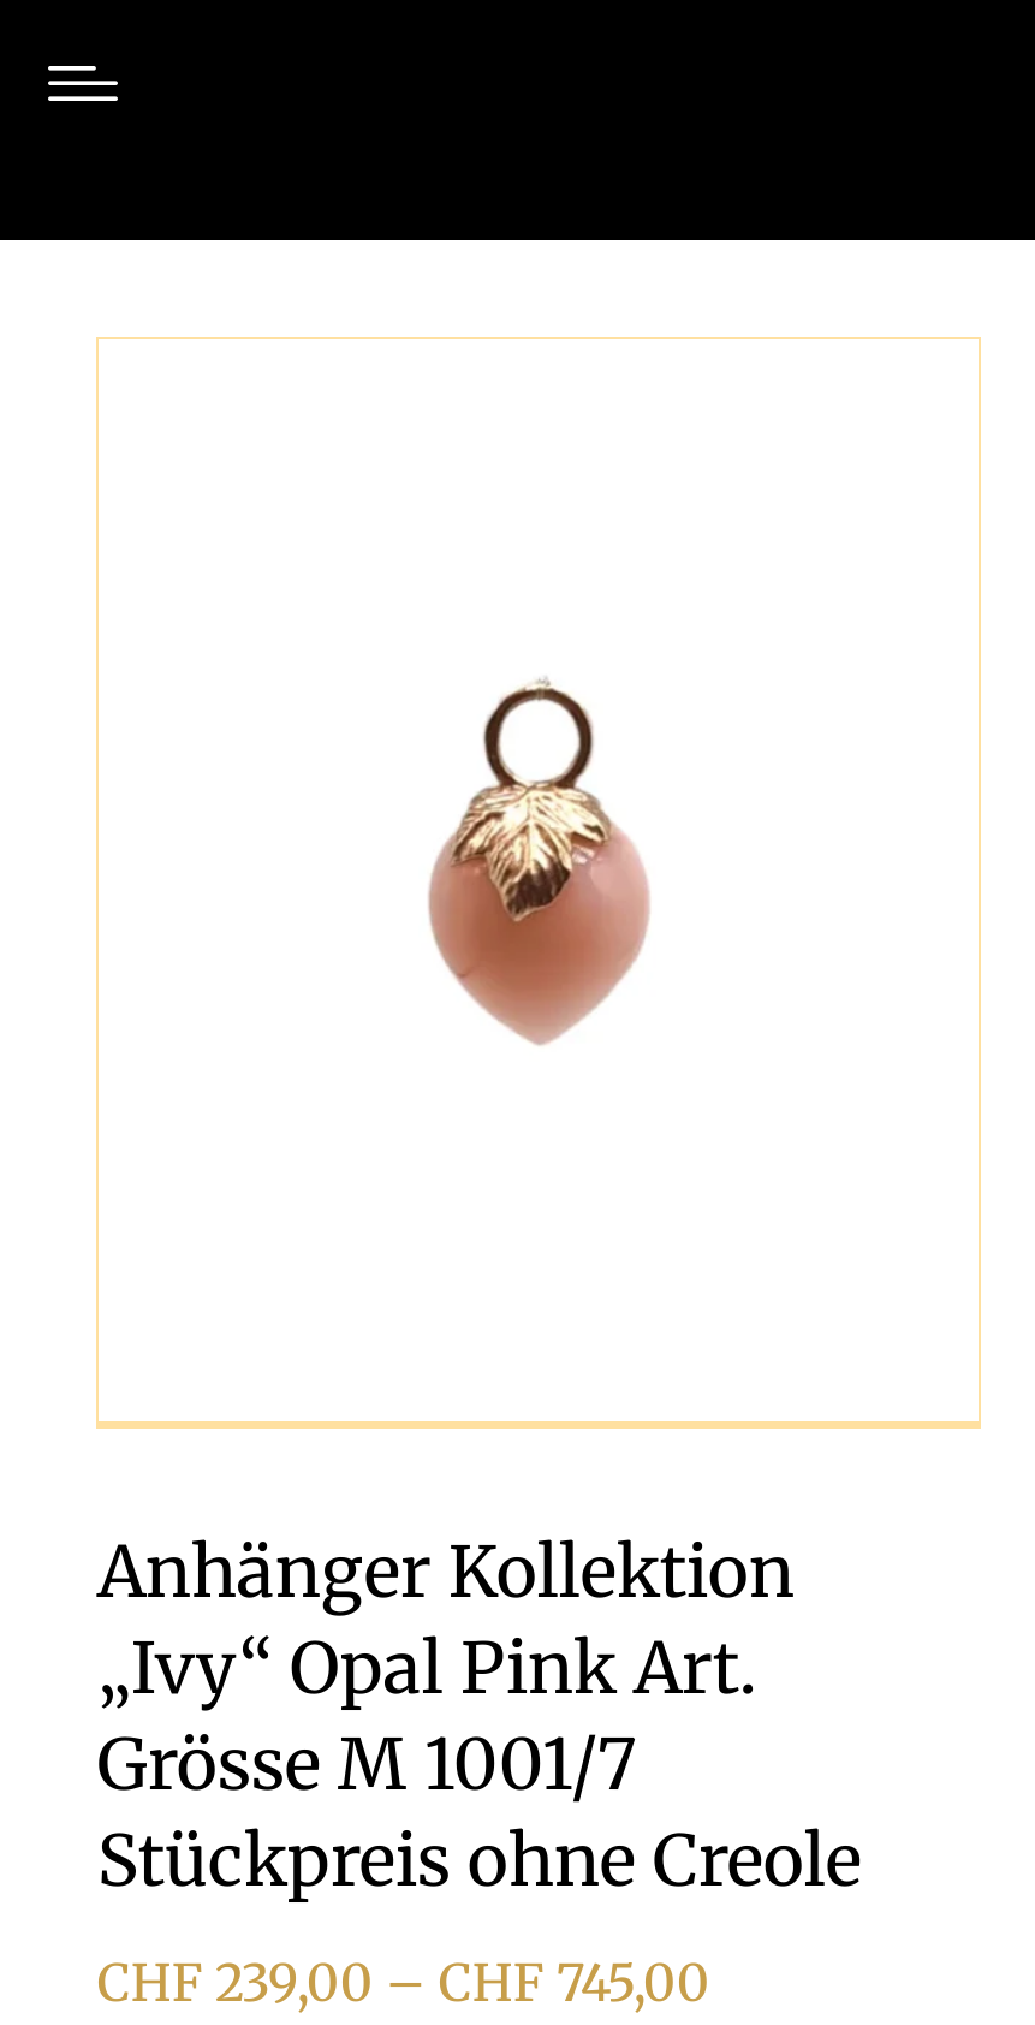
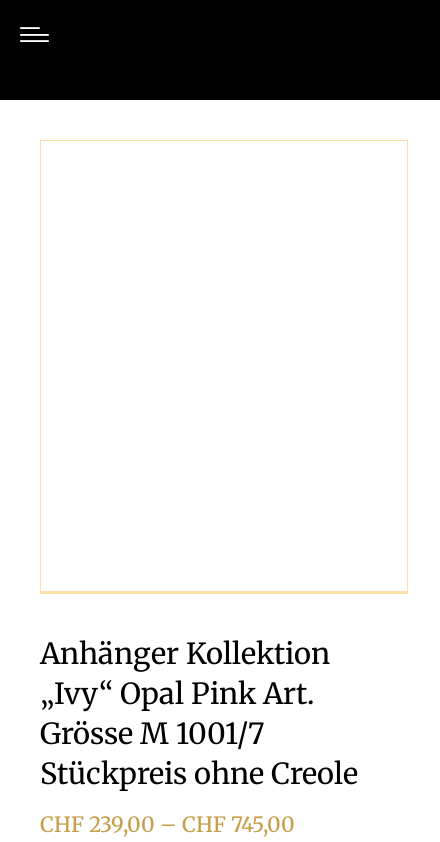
[428,678,652,1046] [image] -> none

